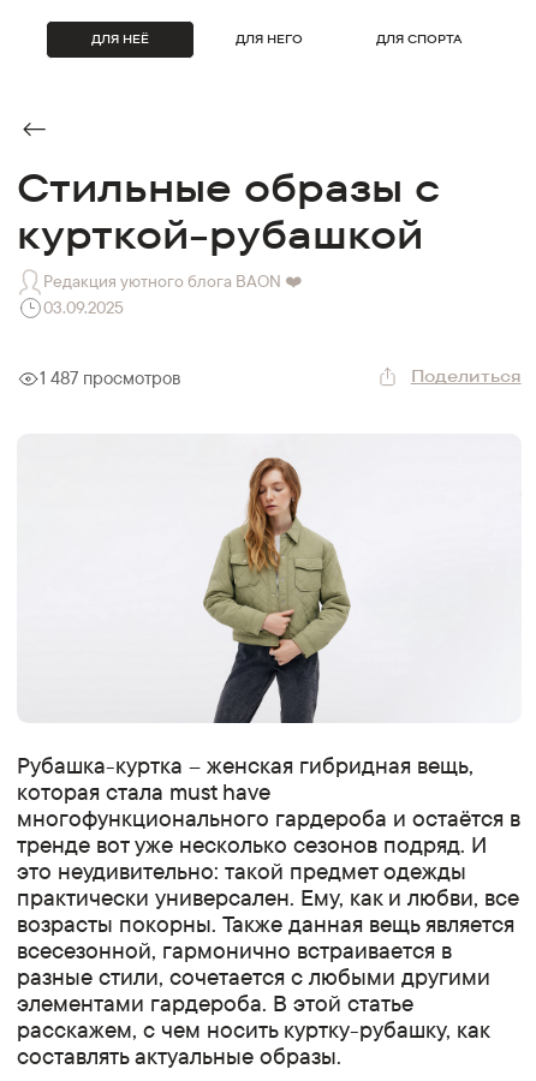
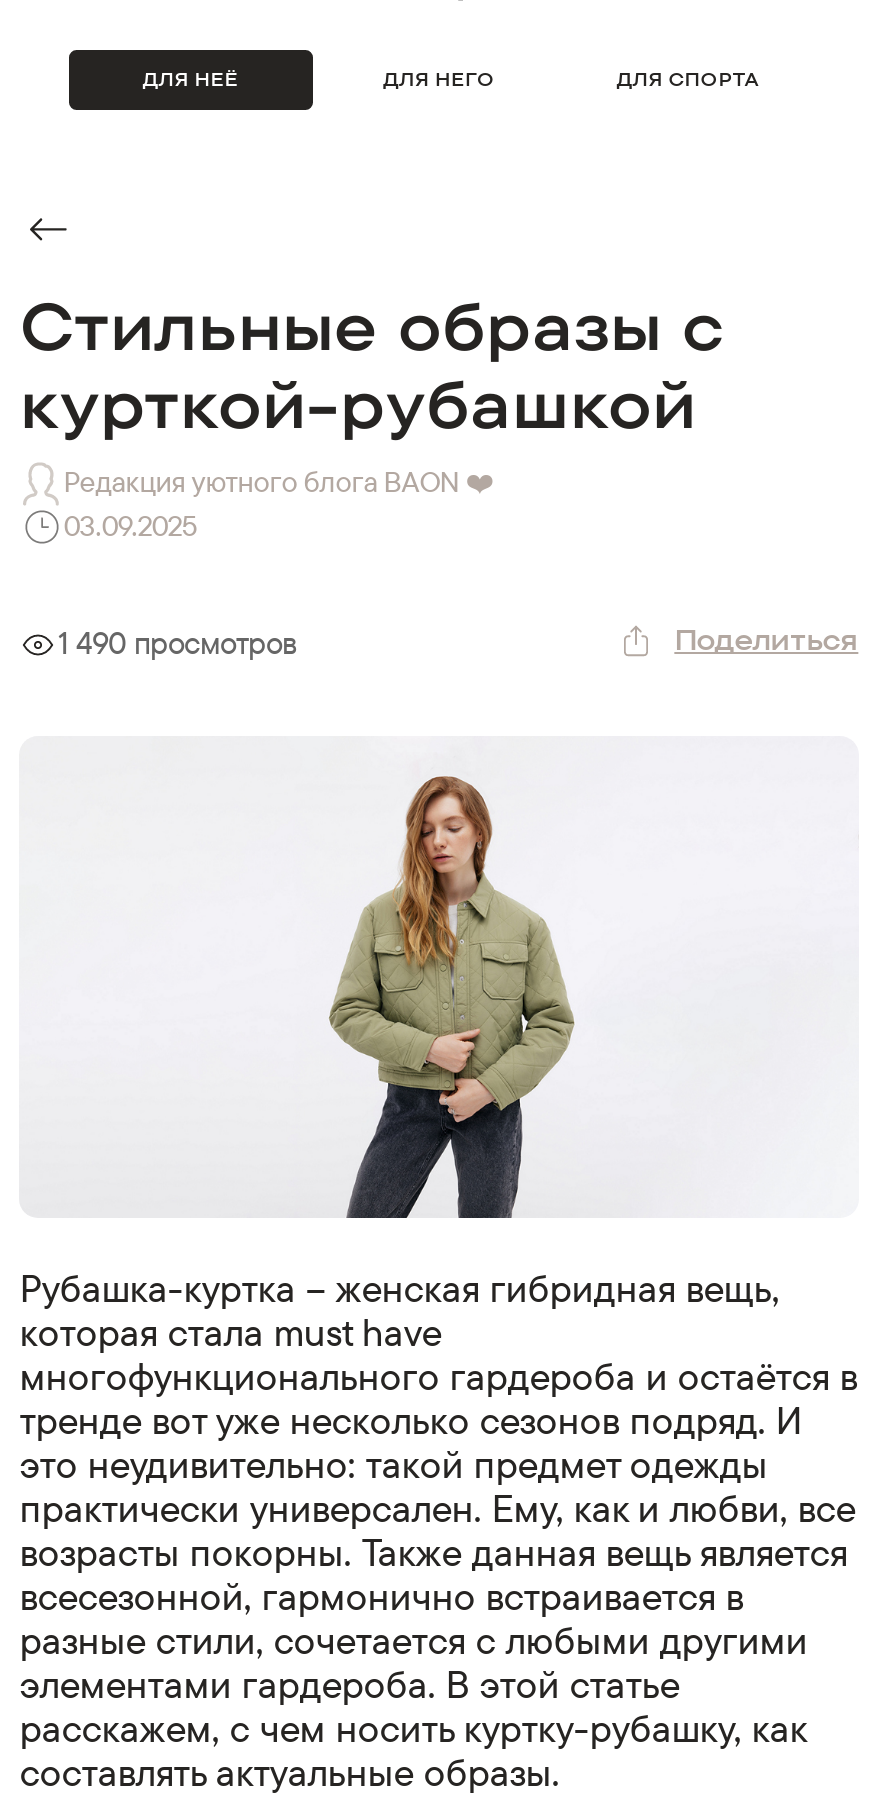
[40,367,181,389] 1 487 просмотров -> [58,624,296,662] 1 490 просмотров

